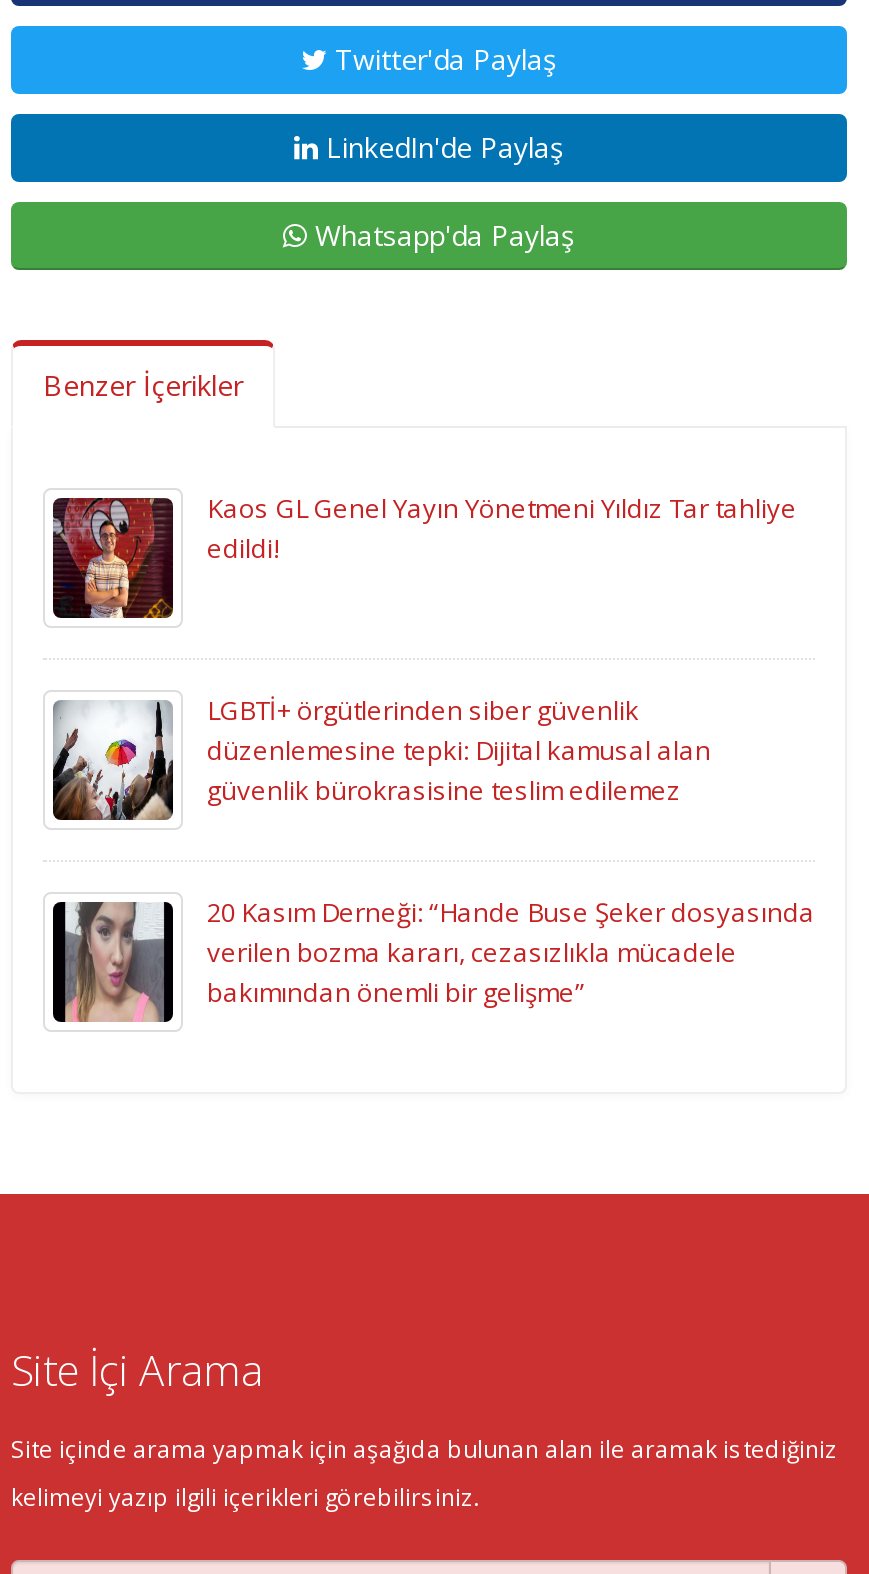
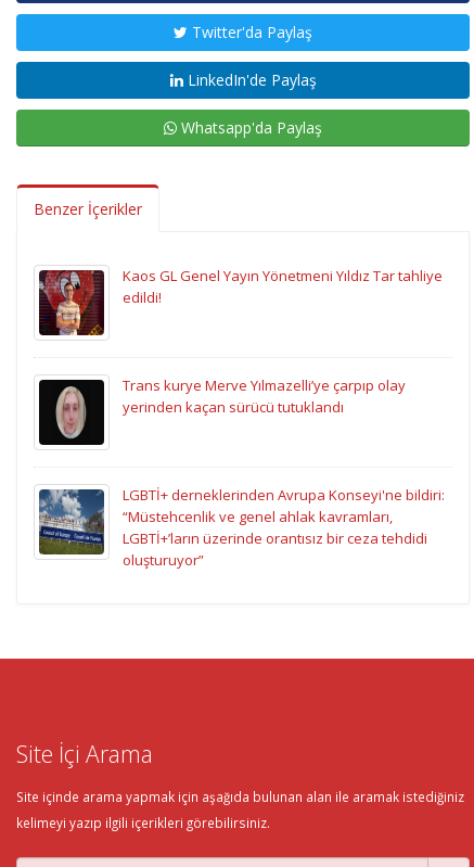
[53,692,711,822] [image] | LGBTİ+ örgütlerinden siber güvenlik | düzenlemesine tepki: Dijital kamusal alan | güvenlik bürokrasisine teslim edilemez -> [39,375,406,446] [image] | Trans kurye Merve Yılmazelli’ye çarpıp olay | yerinden kaçan sürücü tutuklandı
[51,894,815,1022] [image] | 20 Kasım Derneği: “Hande Buse Şeker dosyasında | verilen bozma kararı, cezasızlıkla mücadele | bakımından önemli bir gelişme” -> [38,485,445,569] [image] | LGBTİ+ derneklerinden Avrupa Konseyi'ne bildiri: | “Müstehcenlik ve genel ahlak kavramları, | LGBTİ+’ların üzerinde orantısız bir ceza tehdidi | oluşturuyor”

